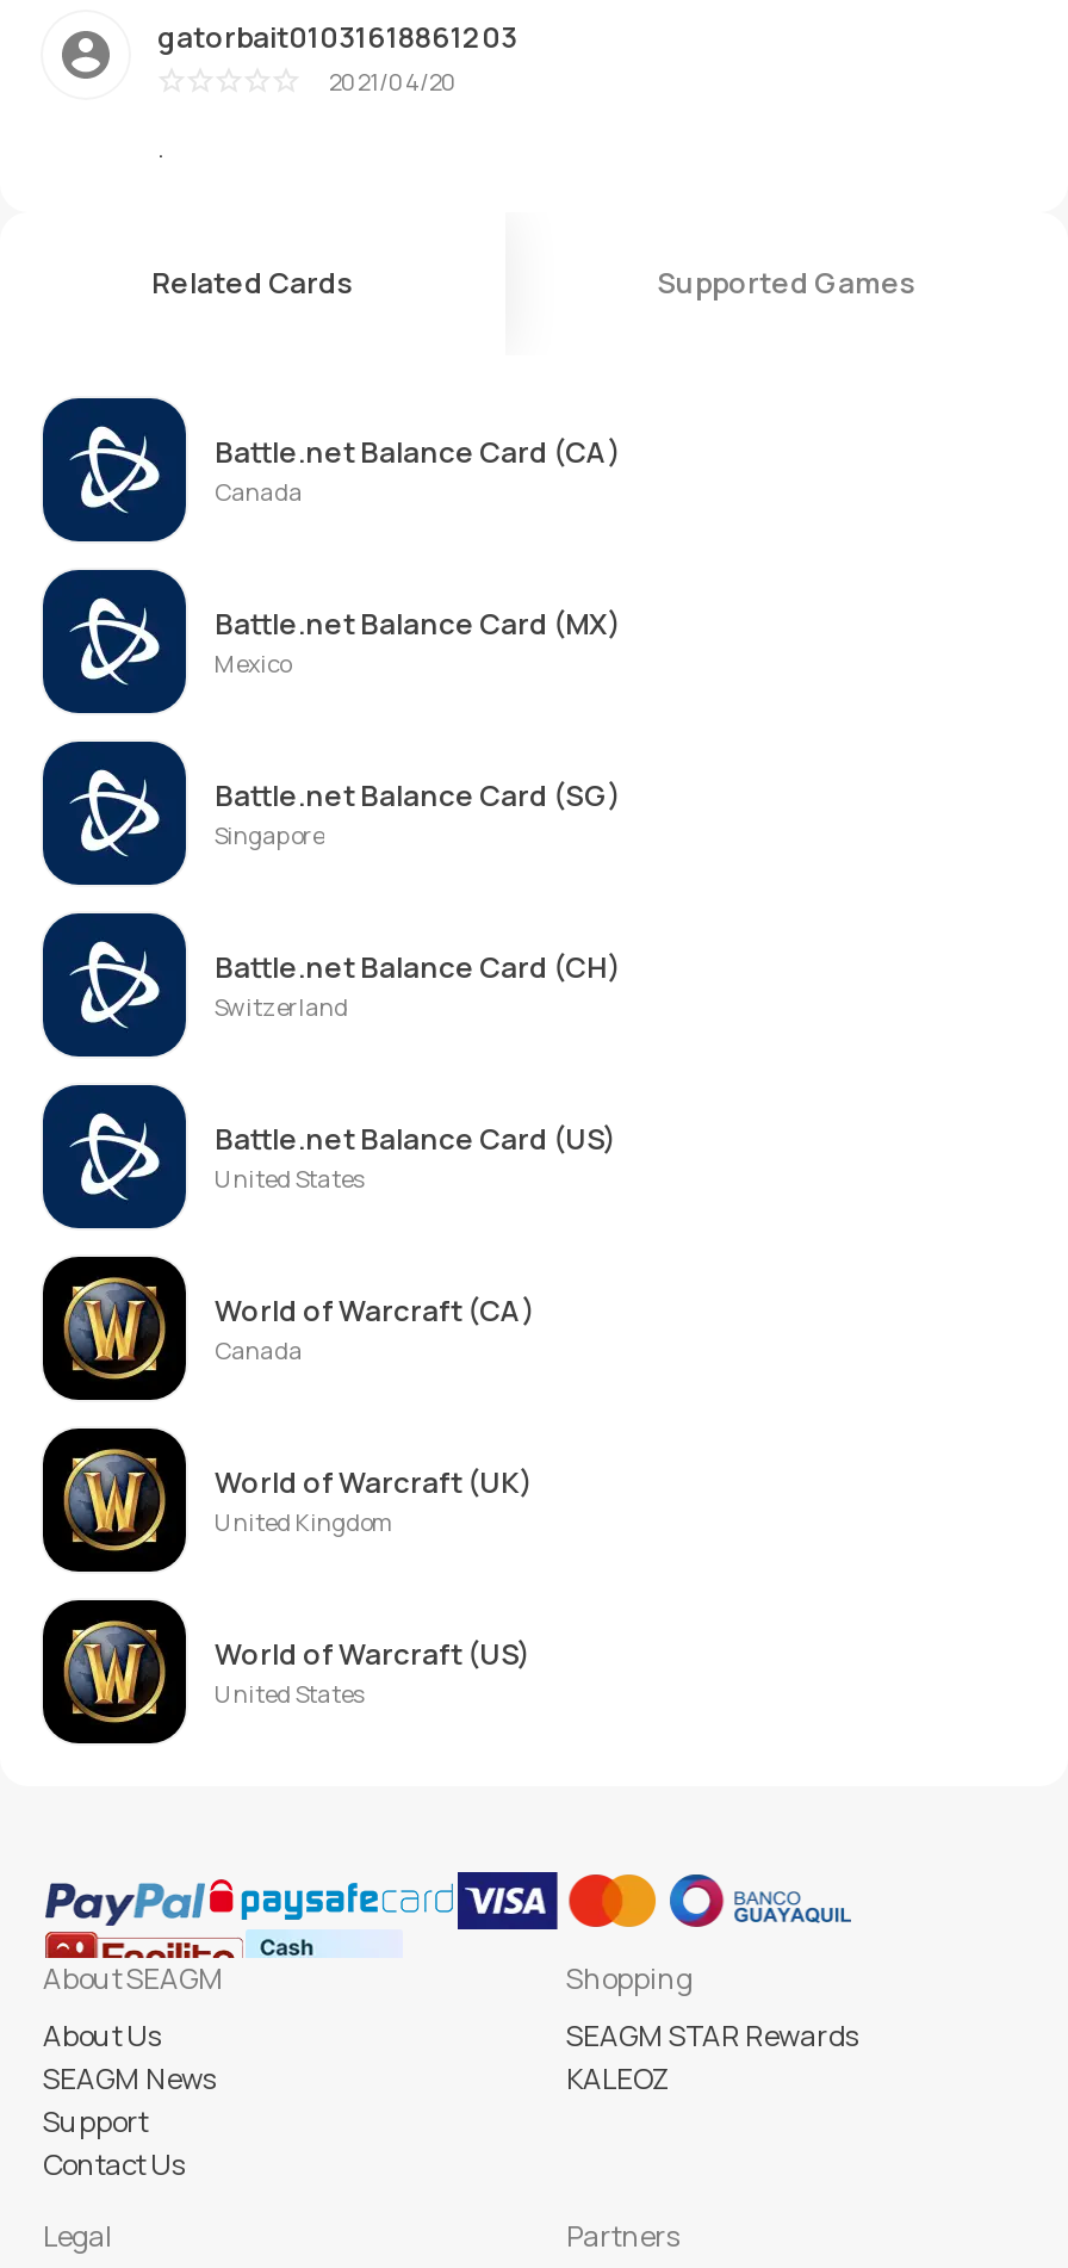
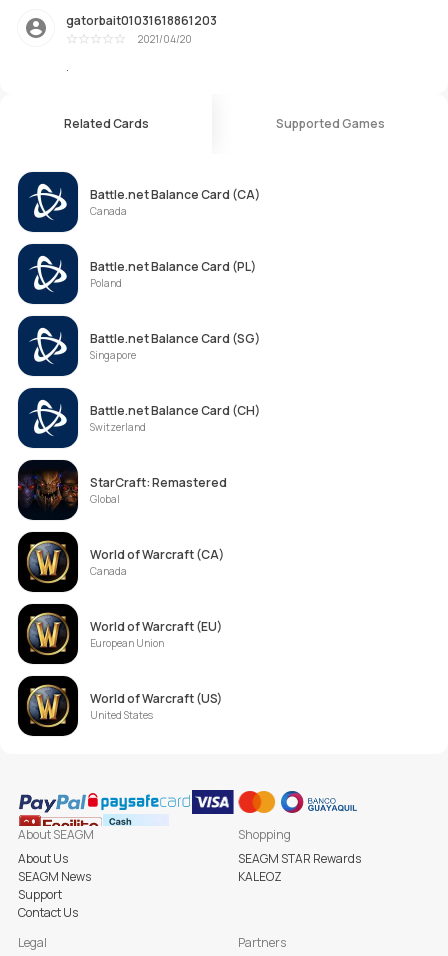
[215,602,620,678] Battle.net Balance Card (MX) | Mexico -> [90,257,256,289] Battle.net Balance Card (PL) | Poland
[41,1085,615,1228] [image] | Battle.net Balance Card (US) | United States -> [17,460,227,520] [image] | StarCraft: Remastered | Global
[215,1461,532,1537] World of Warcraft (UK) | United Kingdom -> [90,617,222,649] World of Warcraft (EU) | European Union

